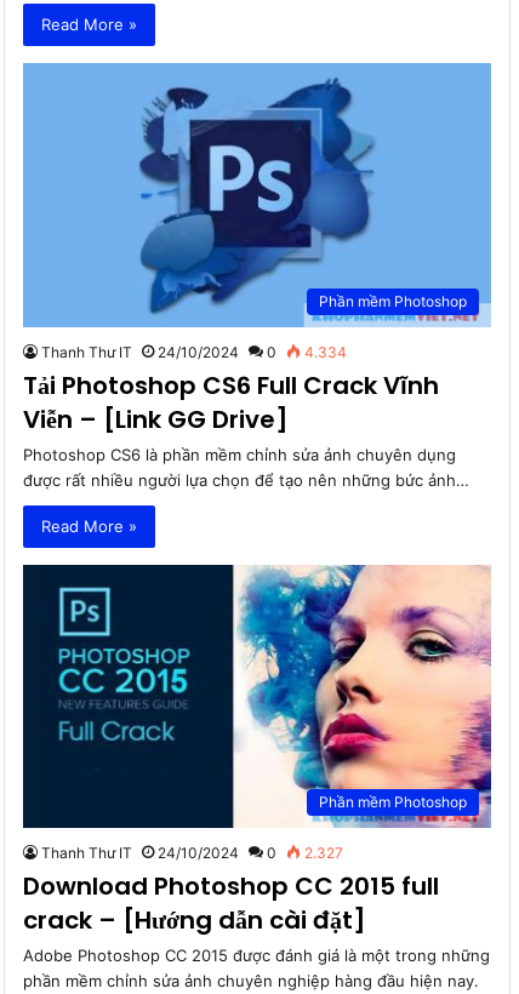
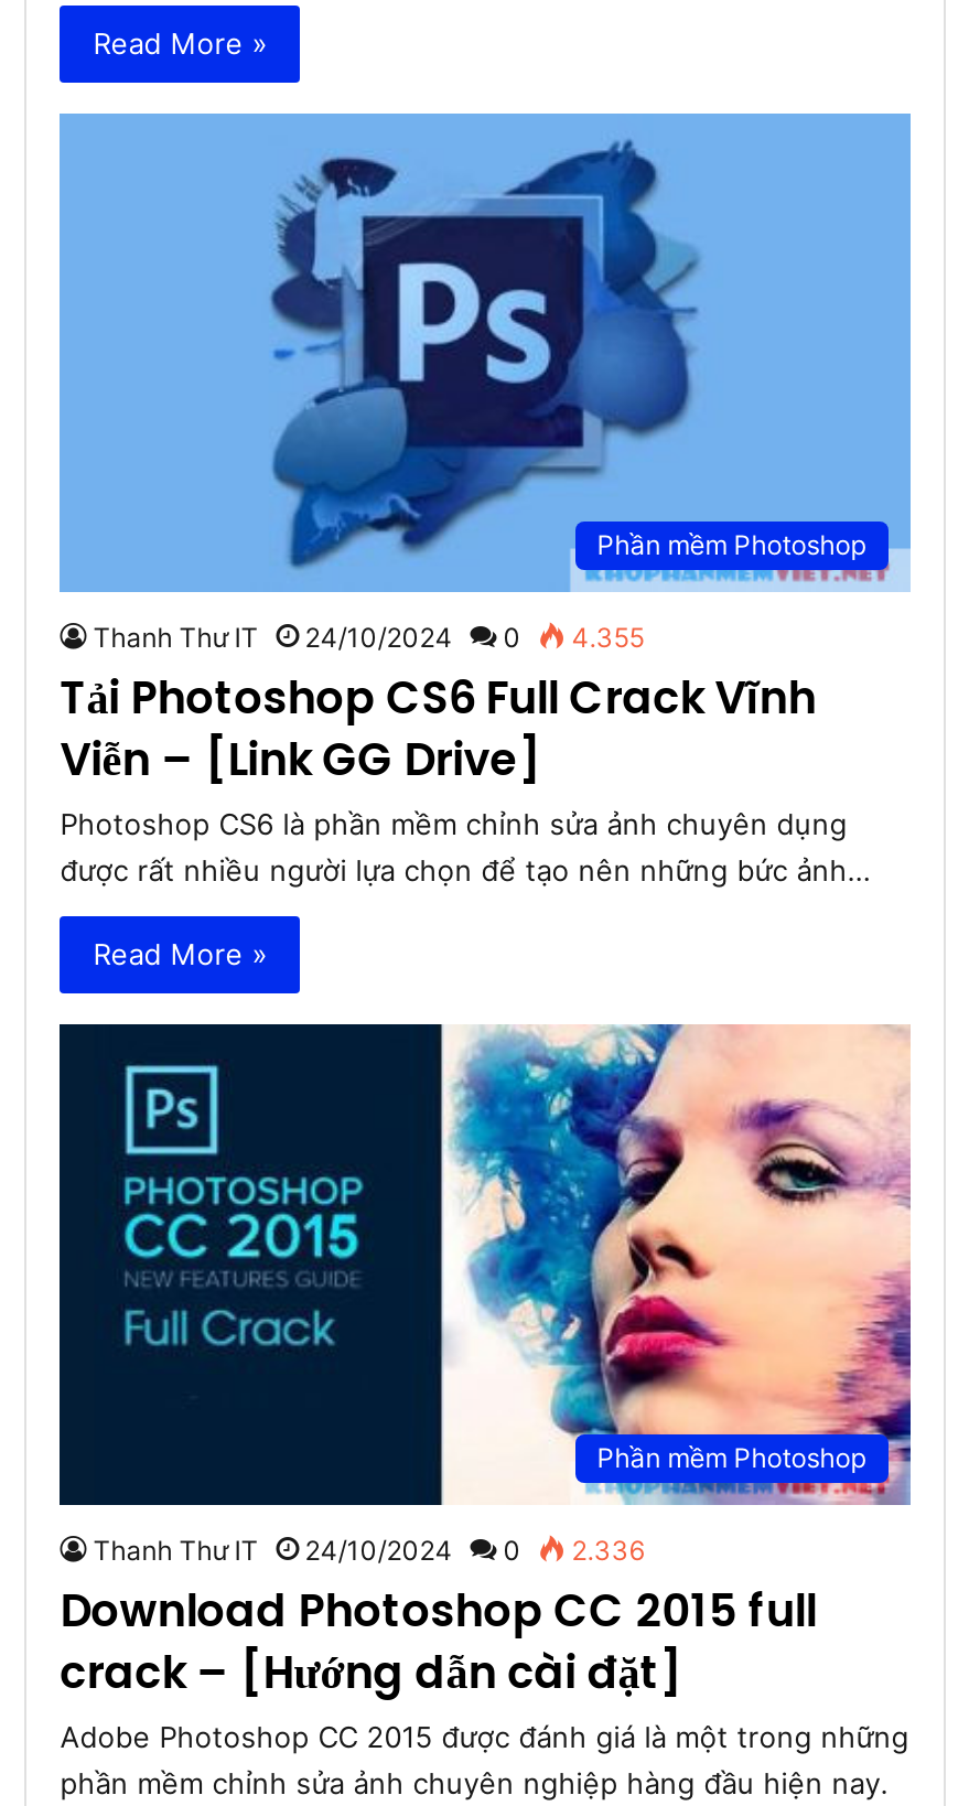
[42,343,347,361] Thanh Thư IT 24/10/2024 0 4.334 -> [93,622,644,655] Thanh Thư IT 24/10/2024 0 4.355
[42,844,344,862] Thanh Thư IT 24/10/2024 0 2.327 -> [93,1533,644,1566] Thanh Thư IT 24/10/2024 0 2.336

